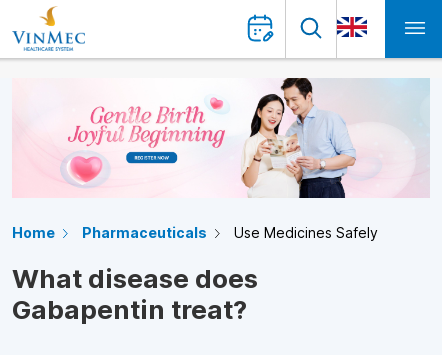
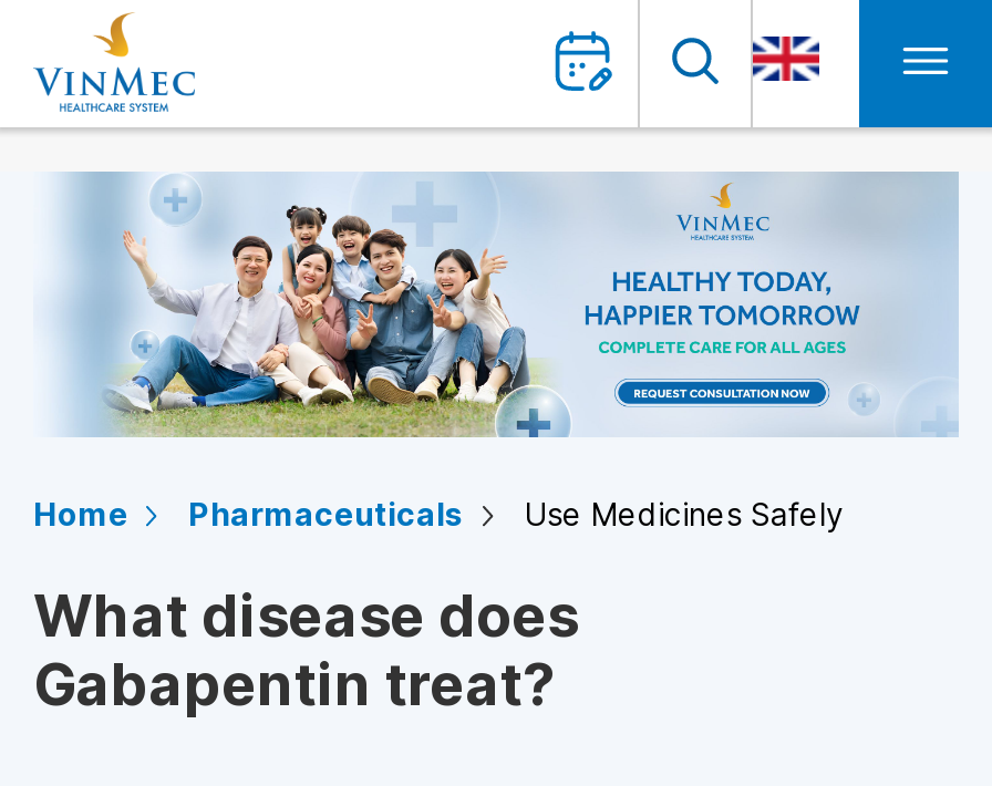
[20,77,429,199] [image] -> [49,172,959,439] [image]

